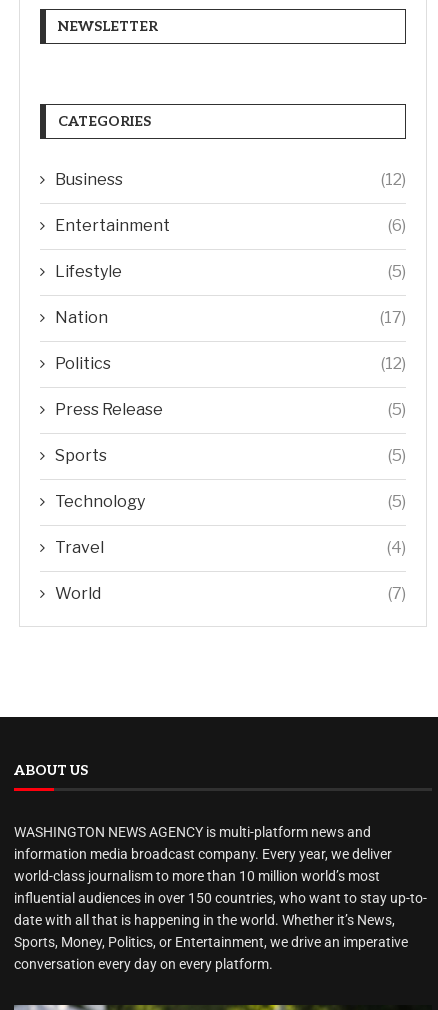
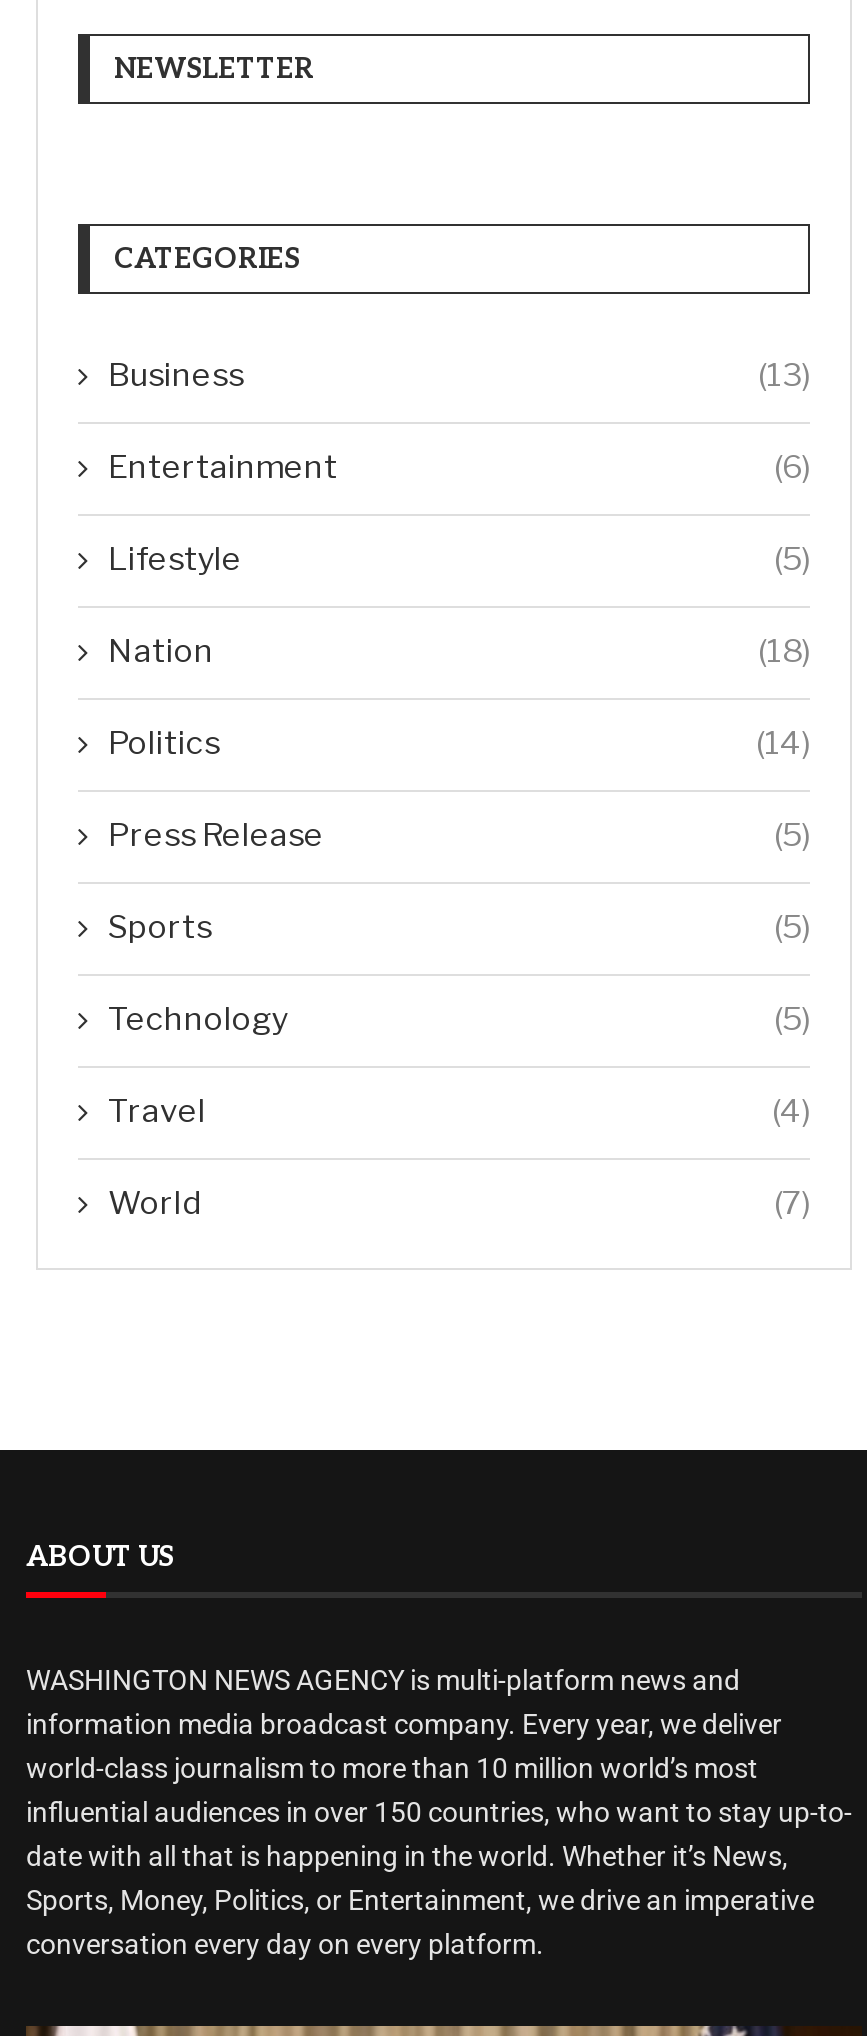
[381,170,406,189] (12) -> [758,356,810,394] (13)
[380,308,406,327] (17) -> [758,632,810,670] (18)
[381,354,406,373] (12) -> [756,724,810,762] (14)

